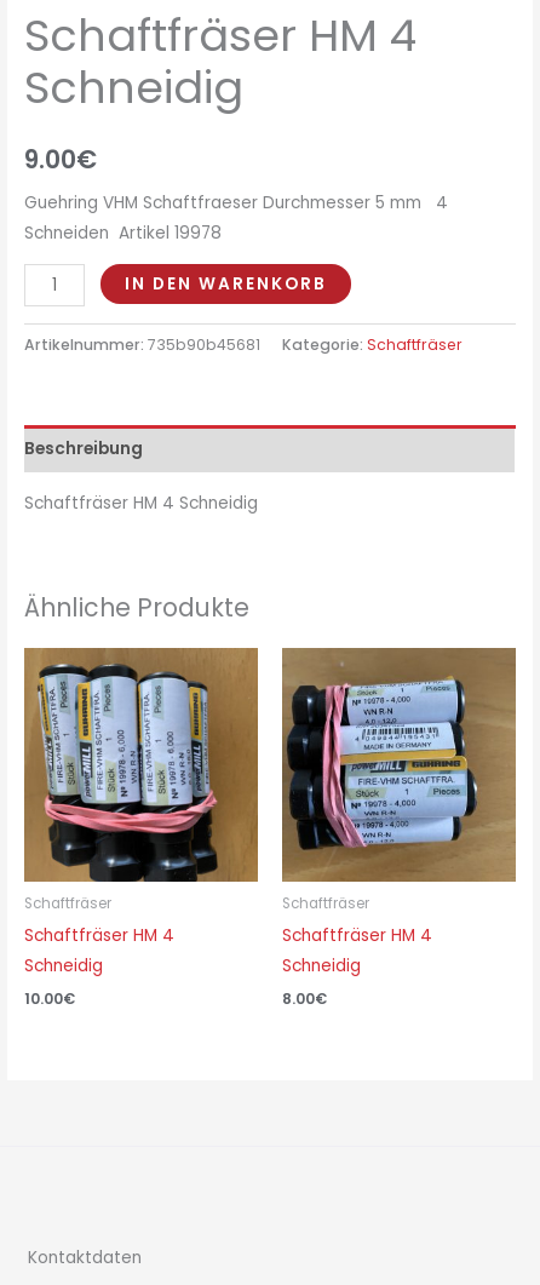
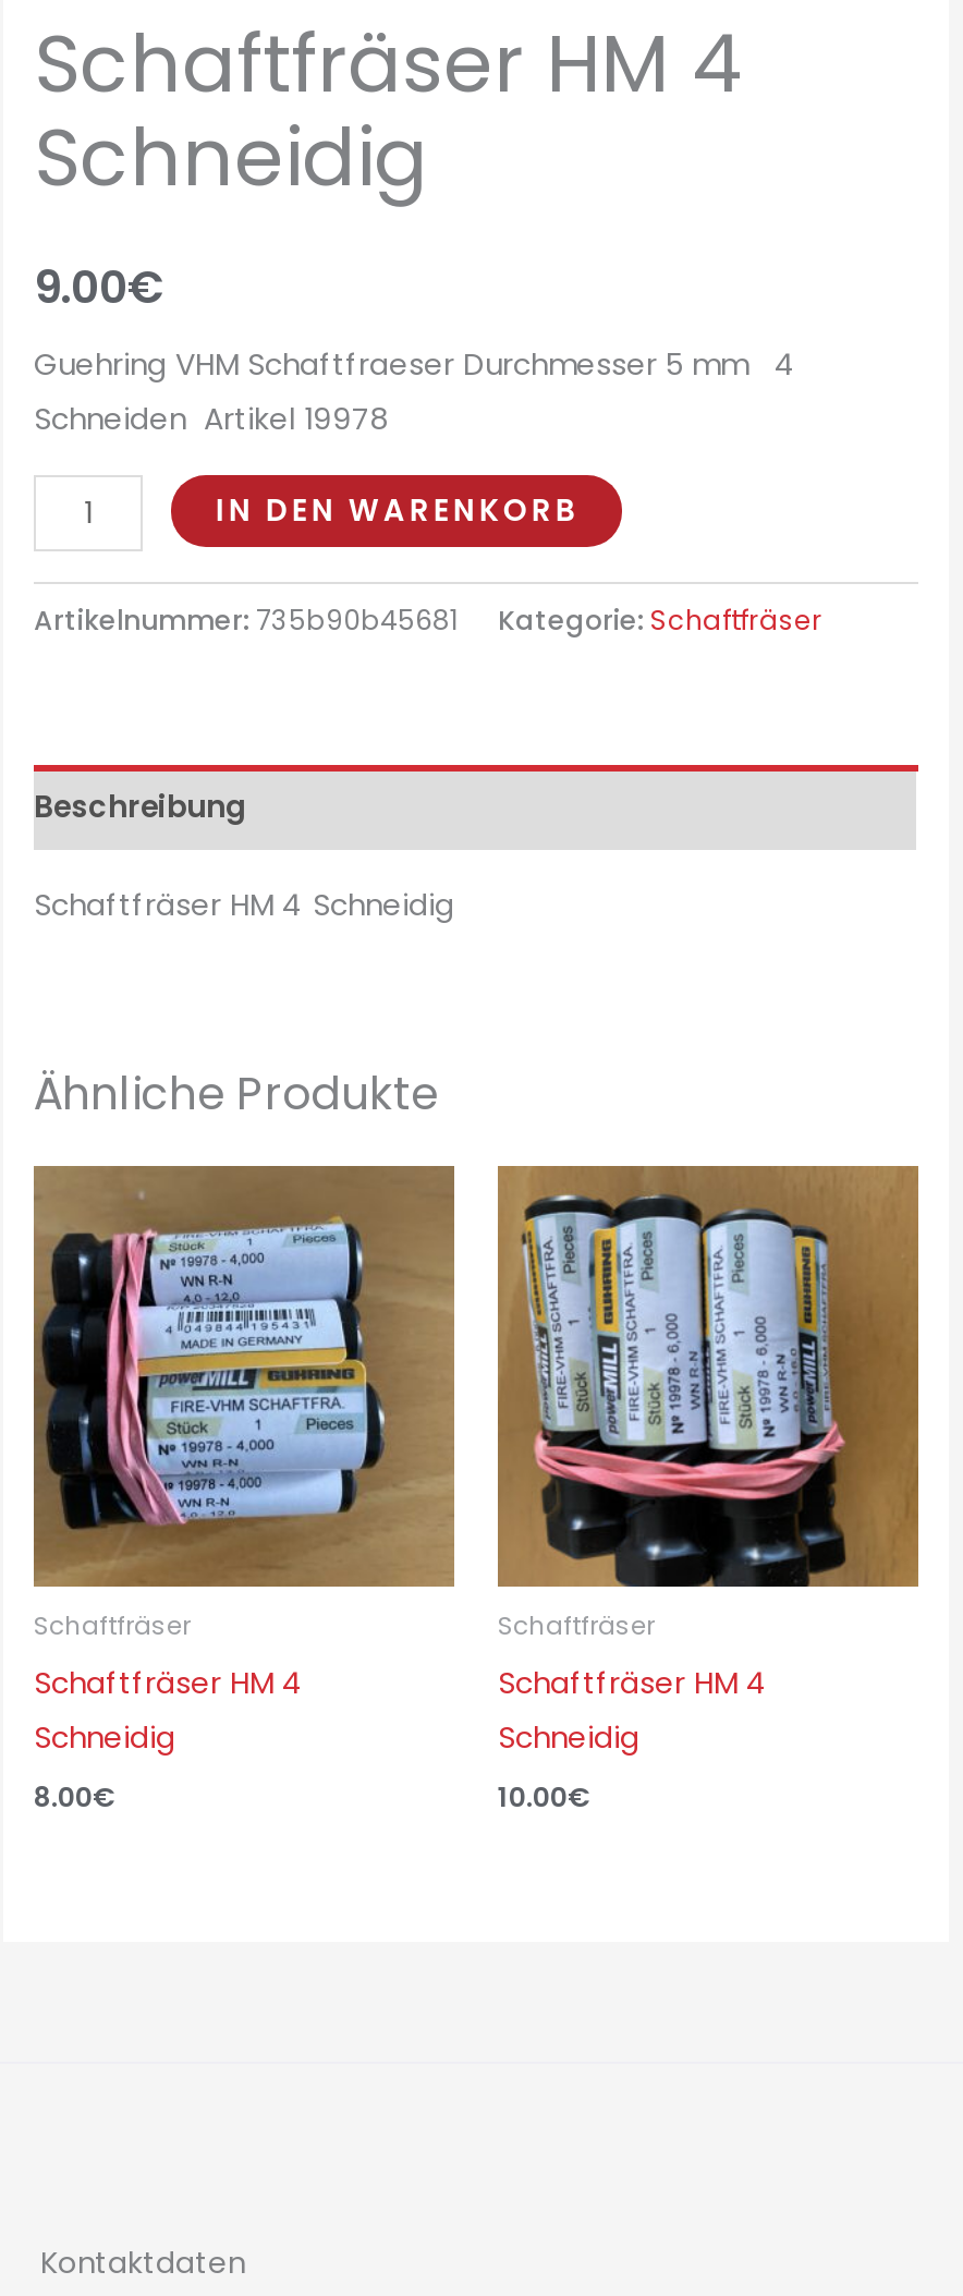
[25,664,257,883] [image] -> [36,1192,454,1589] [image]
[283,662,516,883] [image] -> [500,1194,916,1589] [image]
[24,988,75,1009] 10.00€ -> [34,1778,114,1815] 8.00€
[282,988,327,1009] 8.00€ -> [498,1778,589,1815] 10.00€

